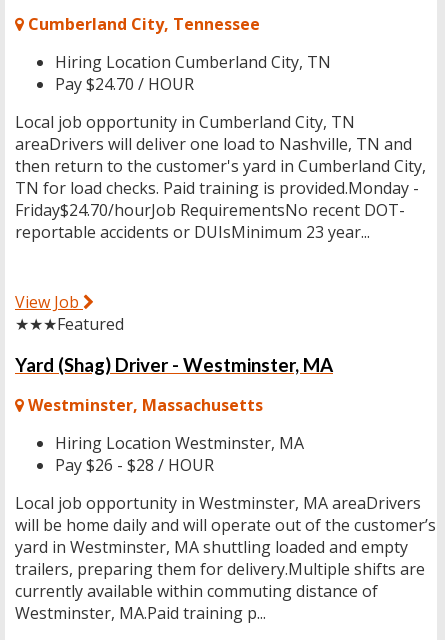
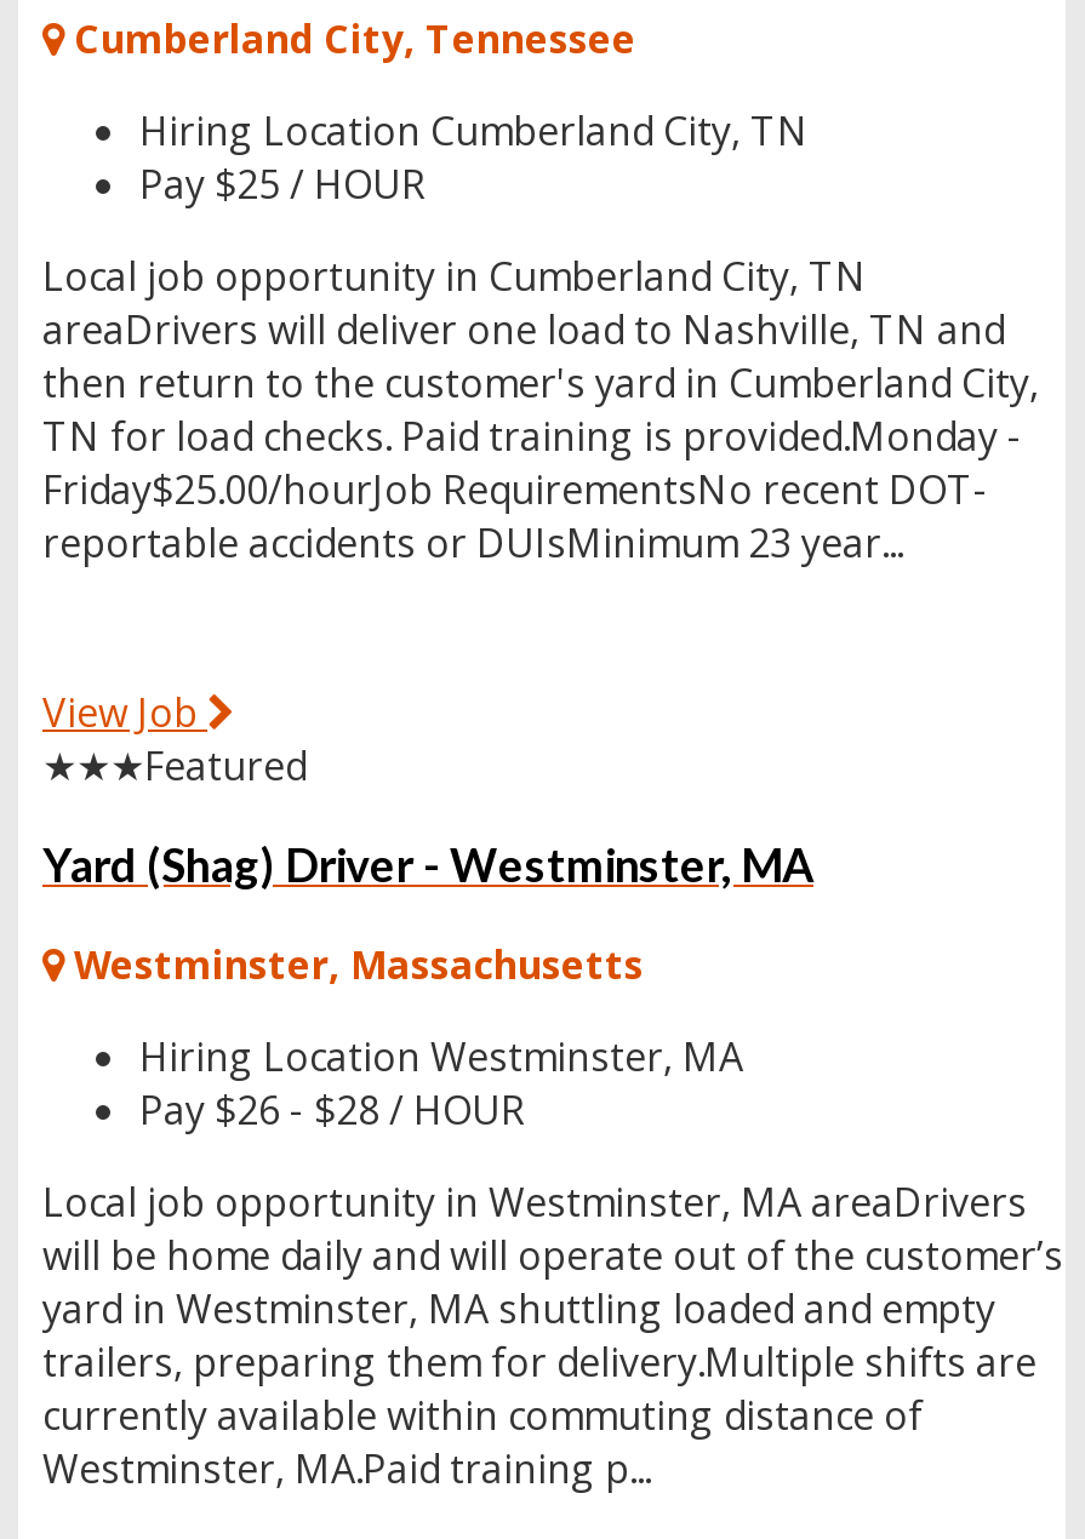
[55,73,194,95] Pay $24.70 / HOUR -> [139,159,426,212] Pay $25 / HOUR
[15,199,405,221] Friday$24.70/hourJob RequirementsNo recent DOT- -> [42,464,988,517] Friday$25.00/hourJob RequirementsNo recent DOT-

